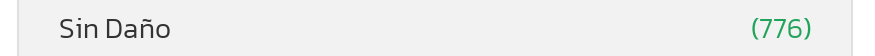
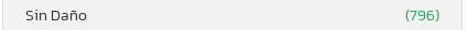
[751,7,811,49] (776) -> [405,4,439,26] (796)

